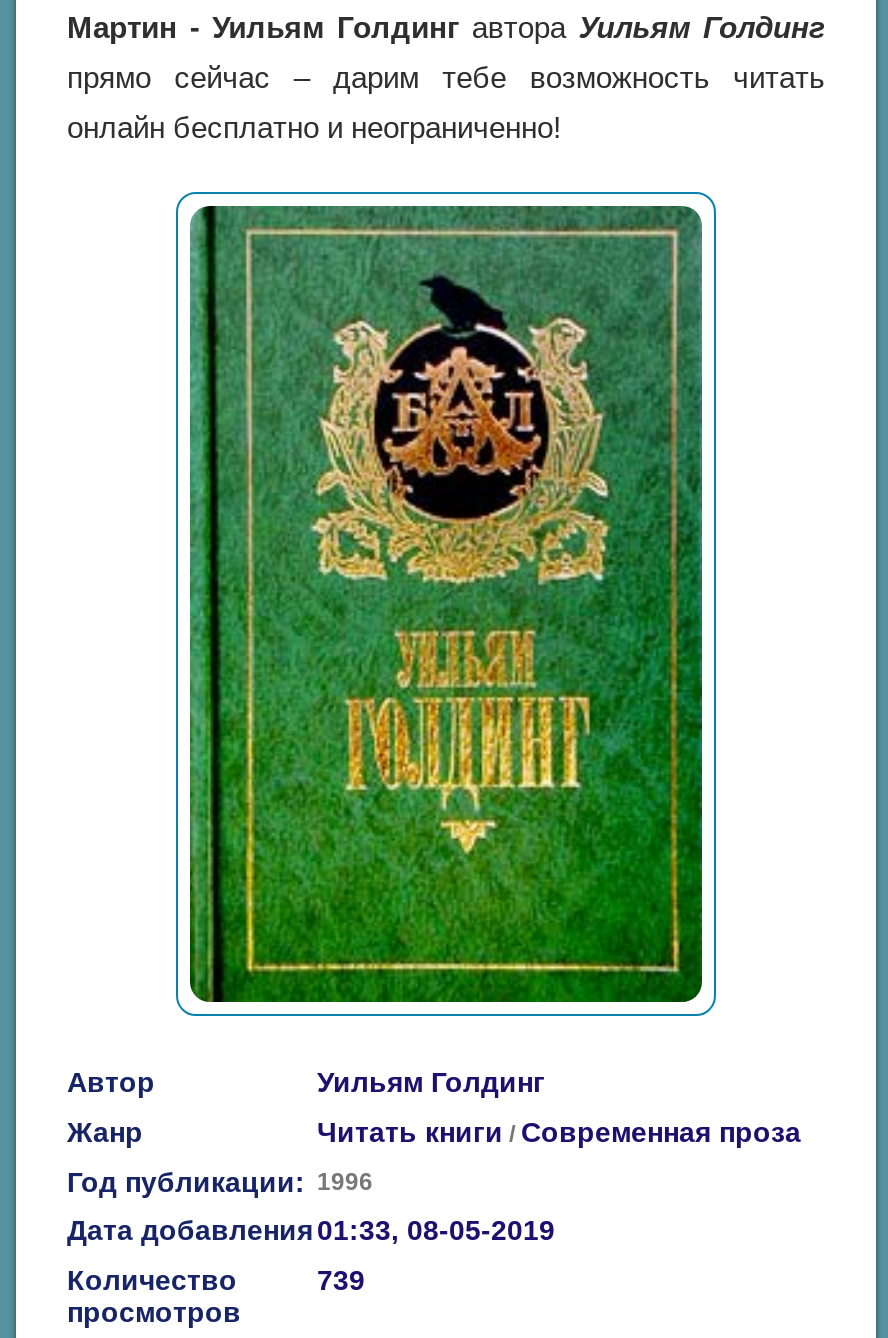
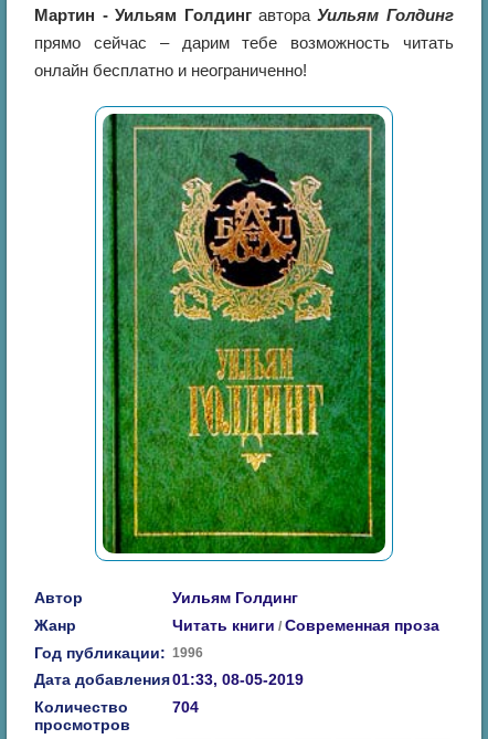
[317,1265,365,1297] 739 -> [173,698,199,716] 704

